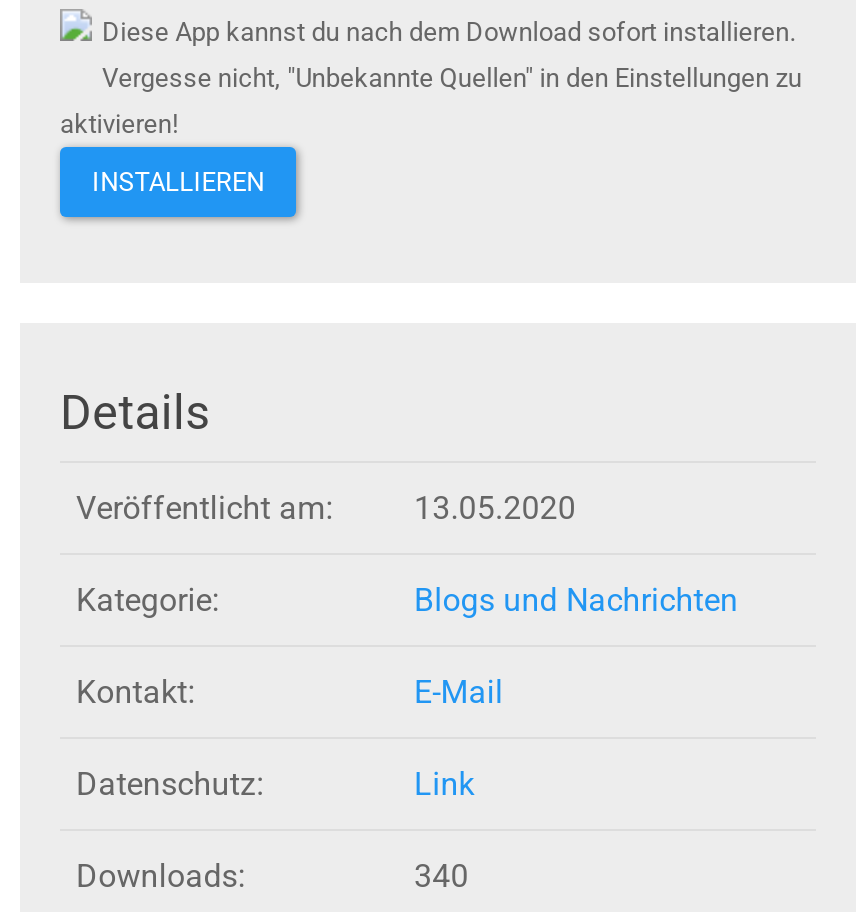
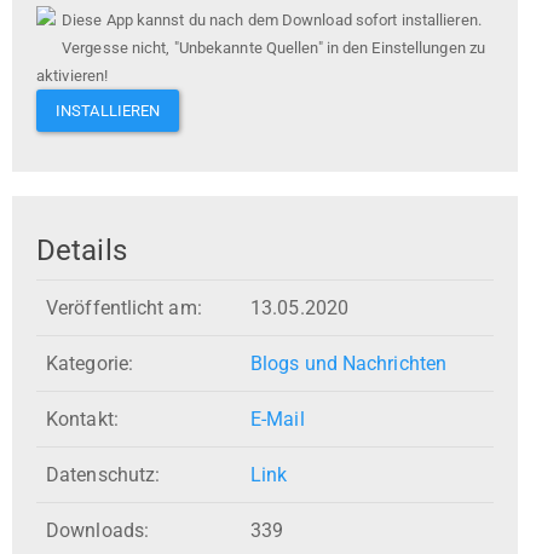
[414,857,469,895] 340 -> [250,519,283,542] 339

